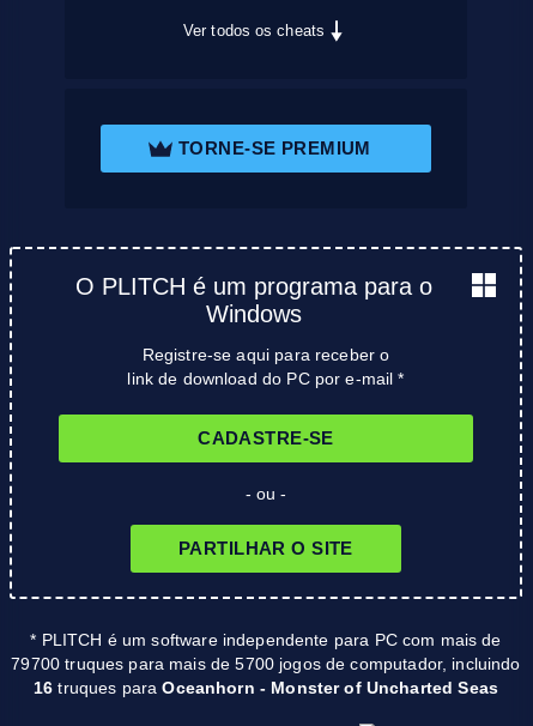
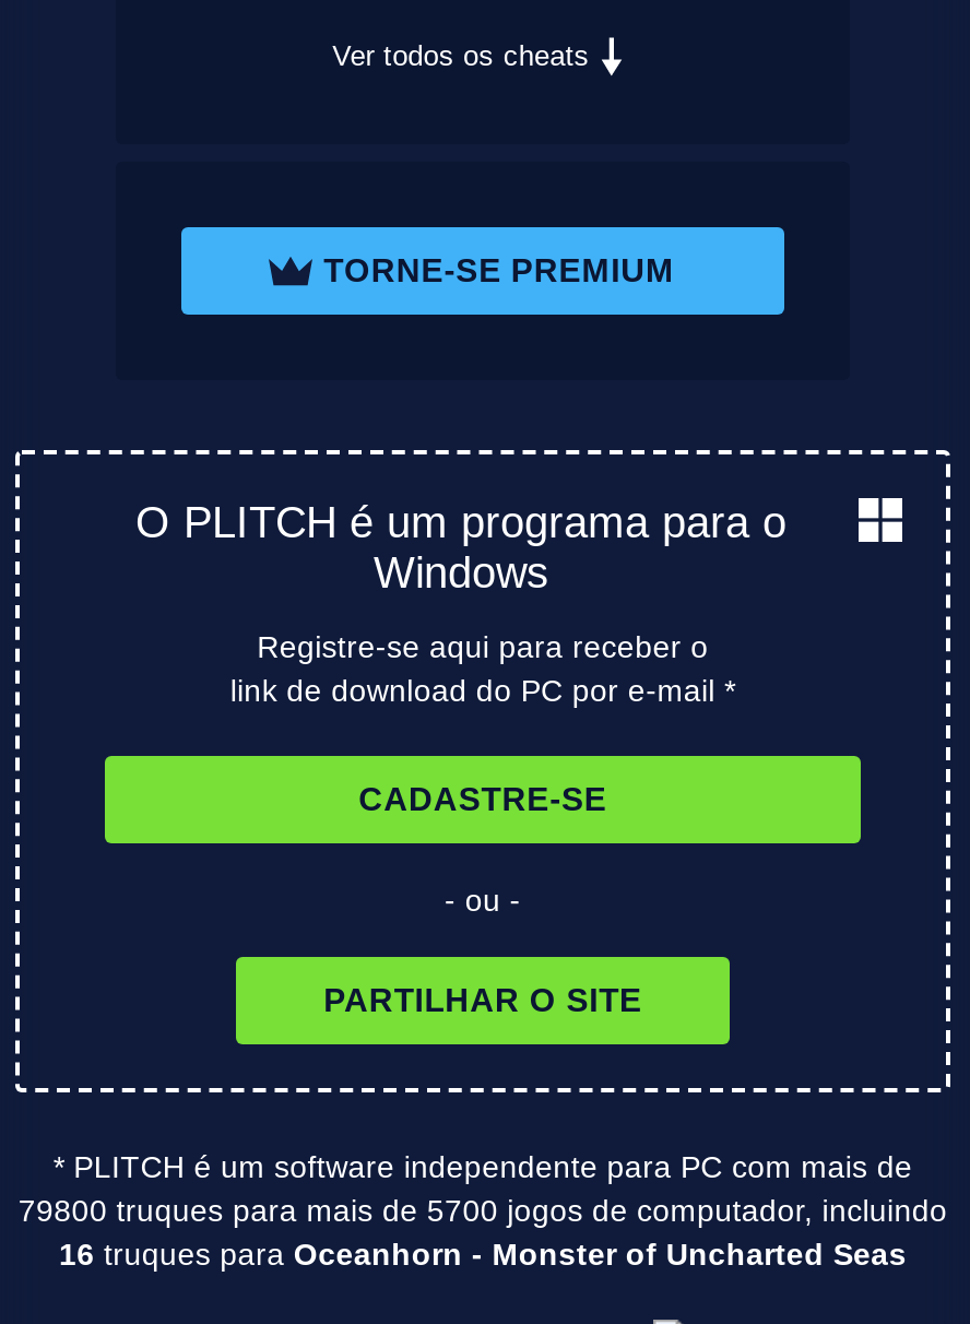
[11,654,521,673] 79700 truques para mais de 5700 jogos de computador, incluindo -> [18,1192,947,1227] 79800 truques para mais de 5700 jogos de computador, incluindo

